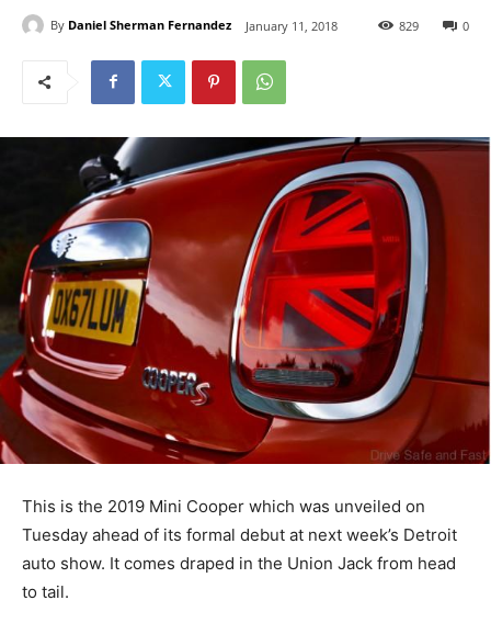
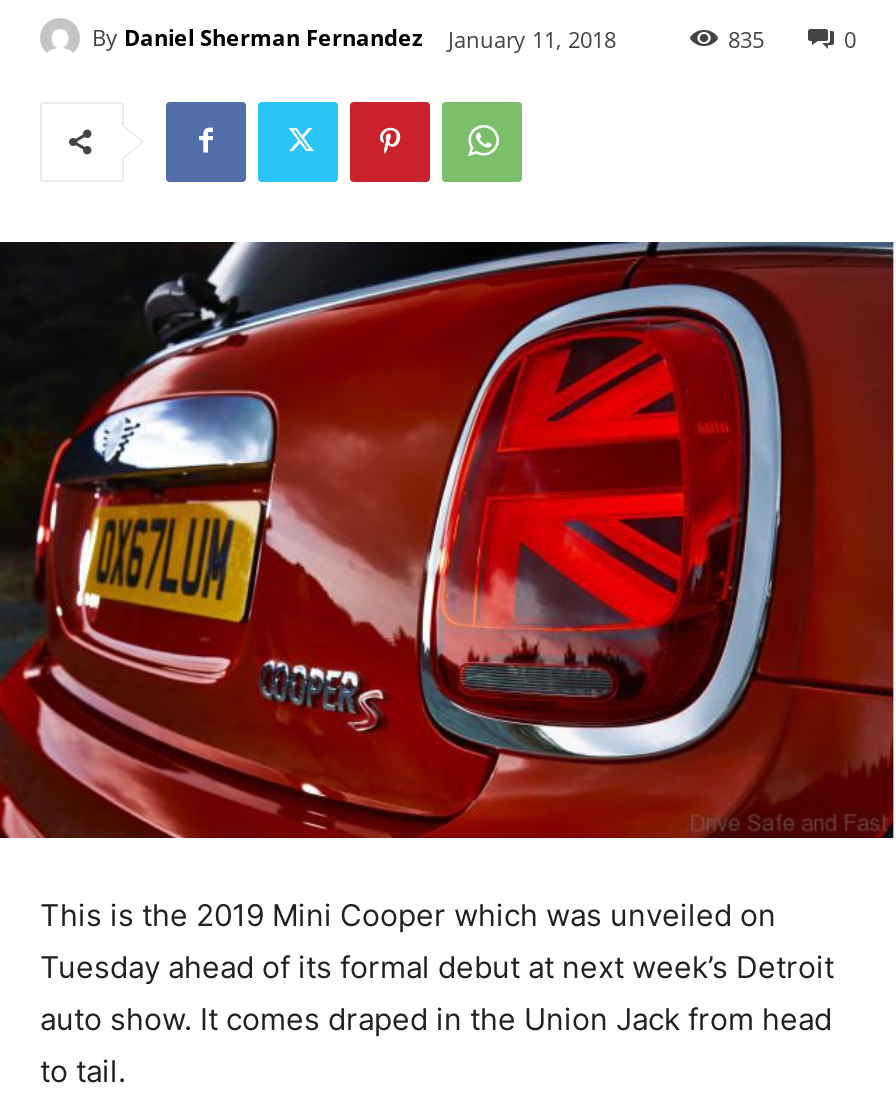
[399,17,419,34] 829 -> [728,24,764,54] 835

